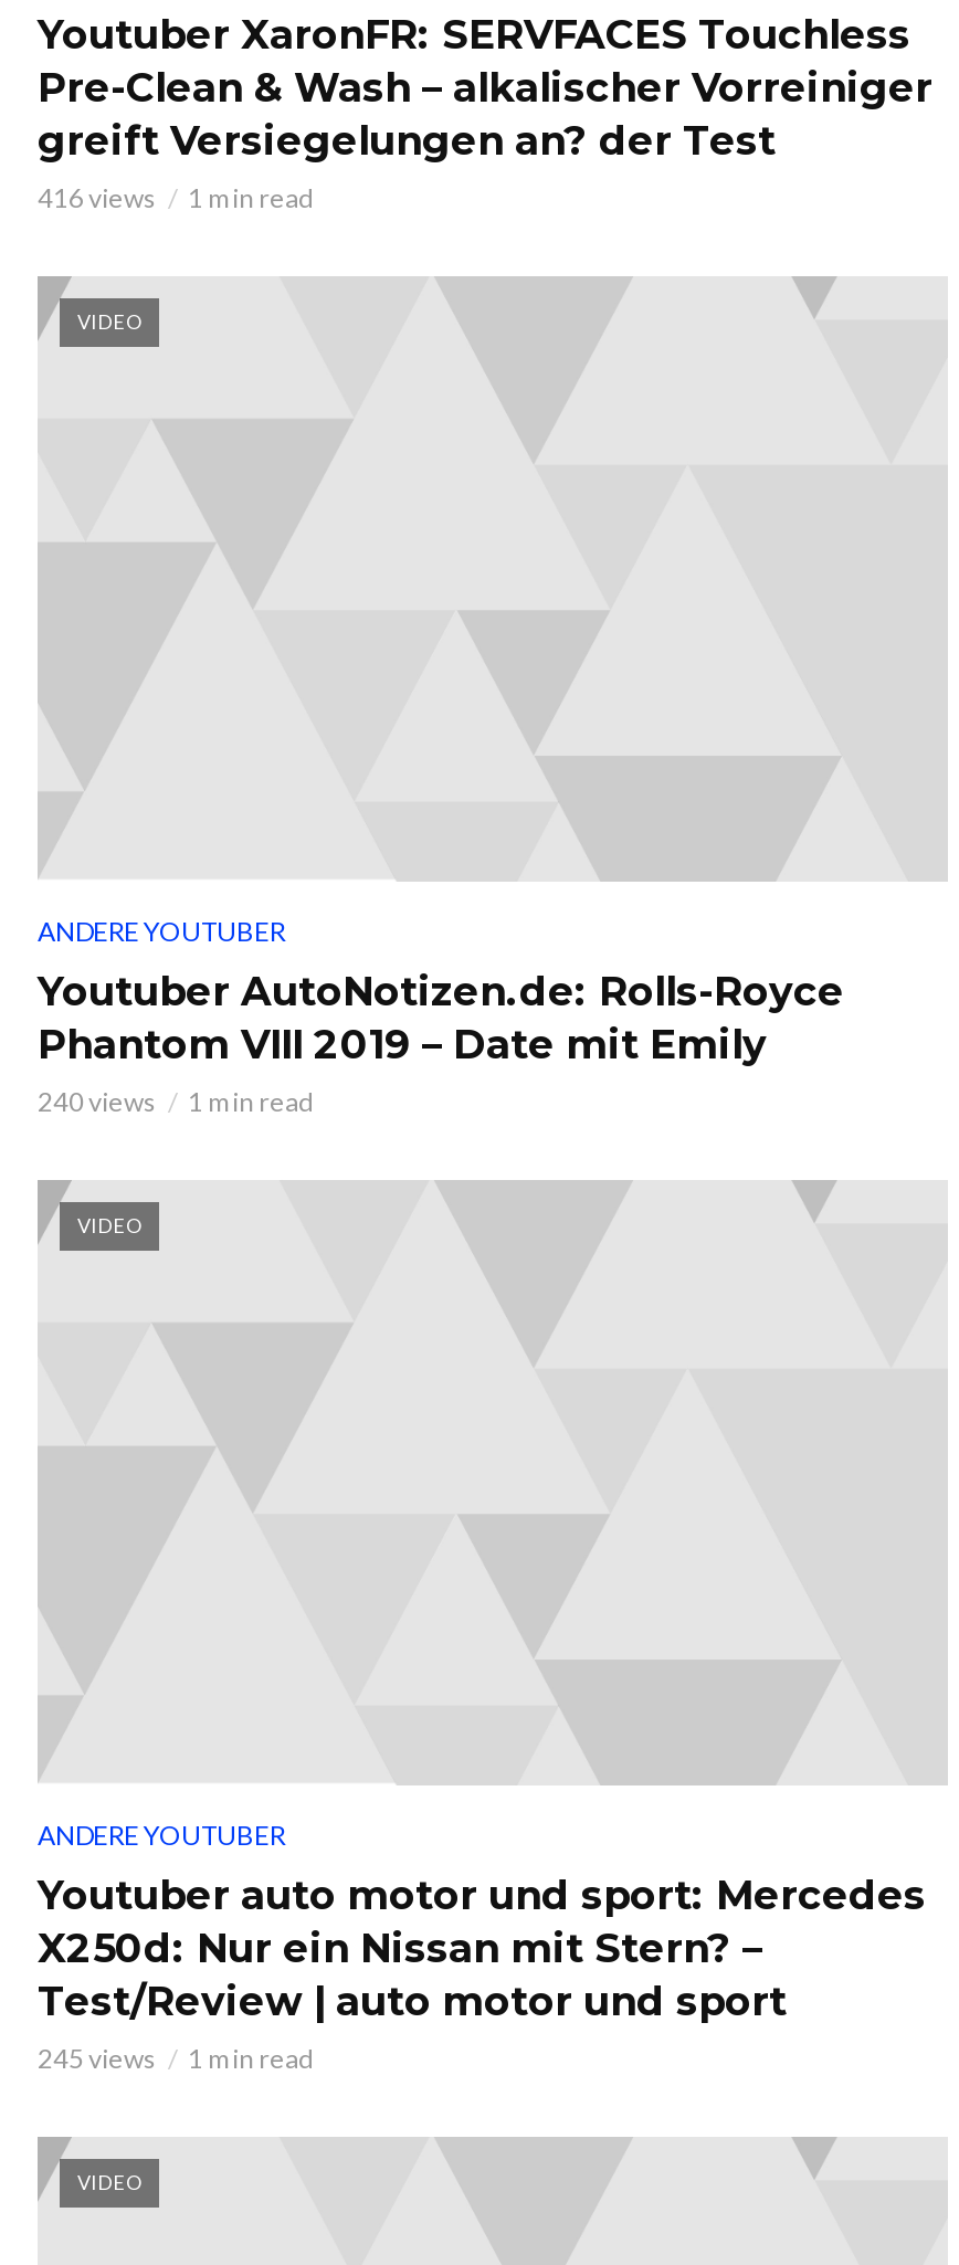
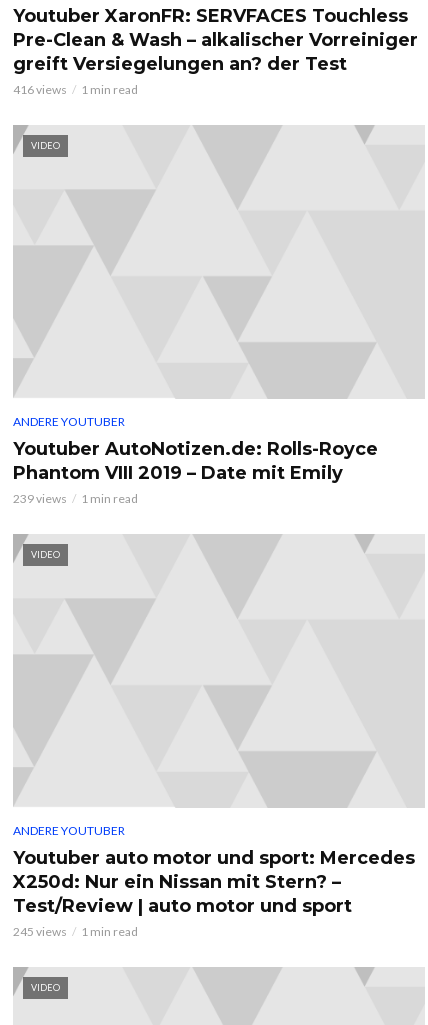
[38,1084,314,1117] 240 views 1 min read -> [13,491,138,506] 239 views 1 min read

